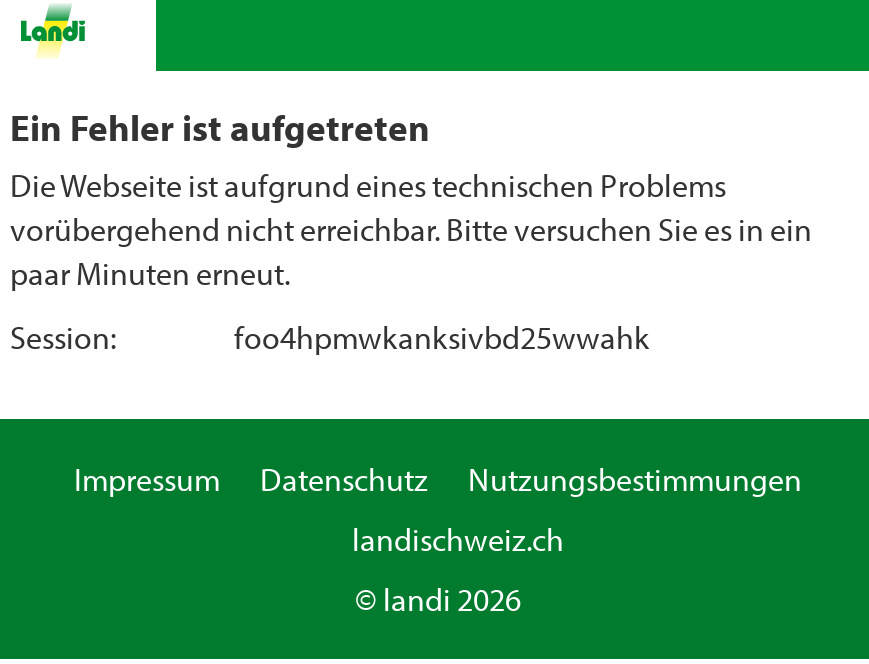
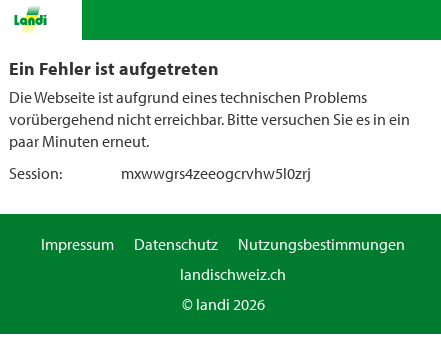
[234,317,650,357] foo4hpmwkanksivbd25wwahk -> [121,163,311,183] mxwwgrs4zeeogcrvhw5l0zrj

